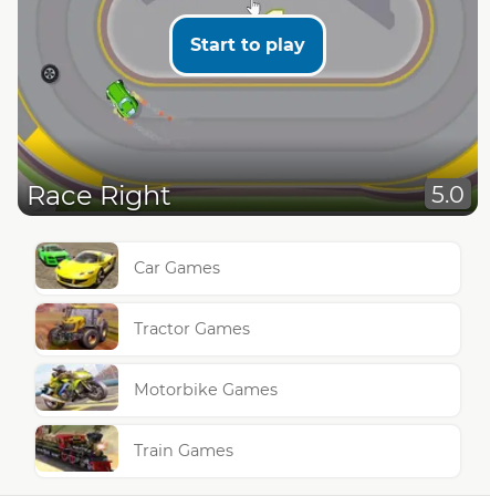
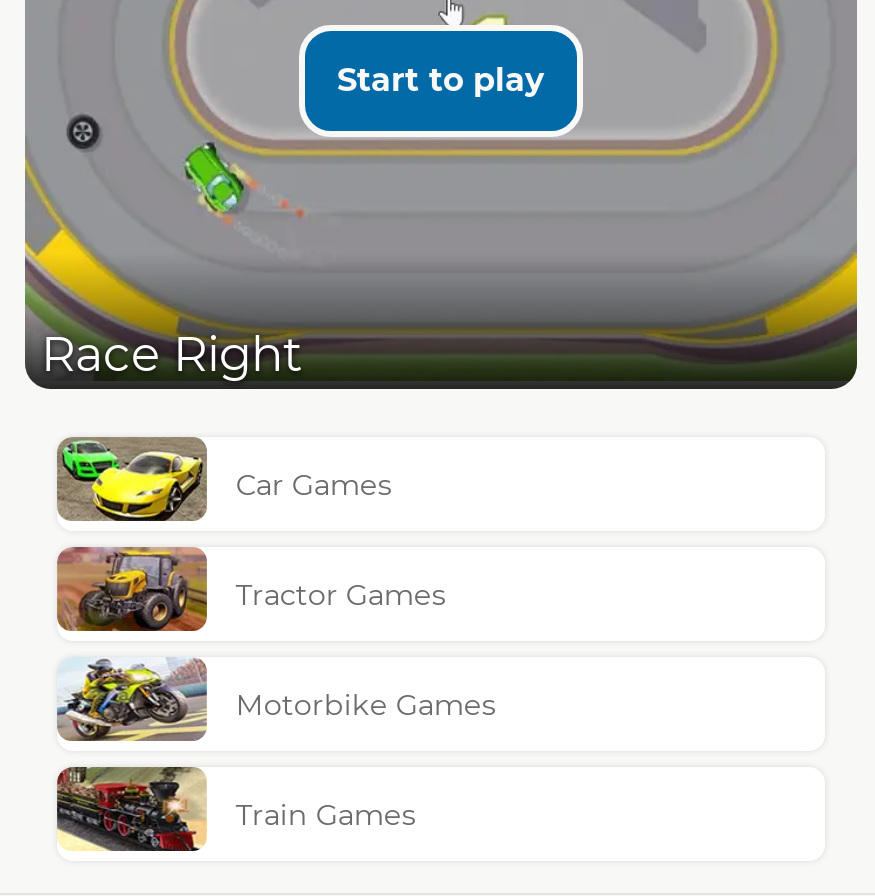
[431,180,465,208] 5.0 -> none

